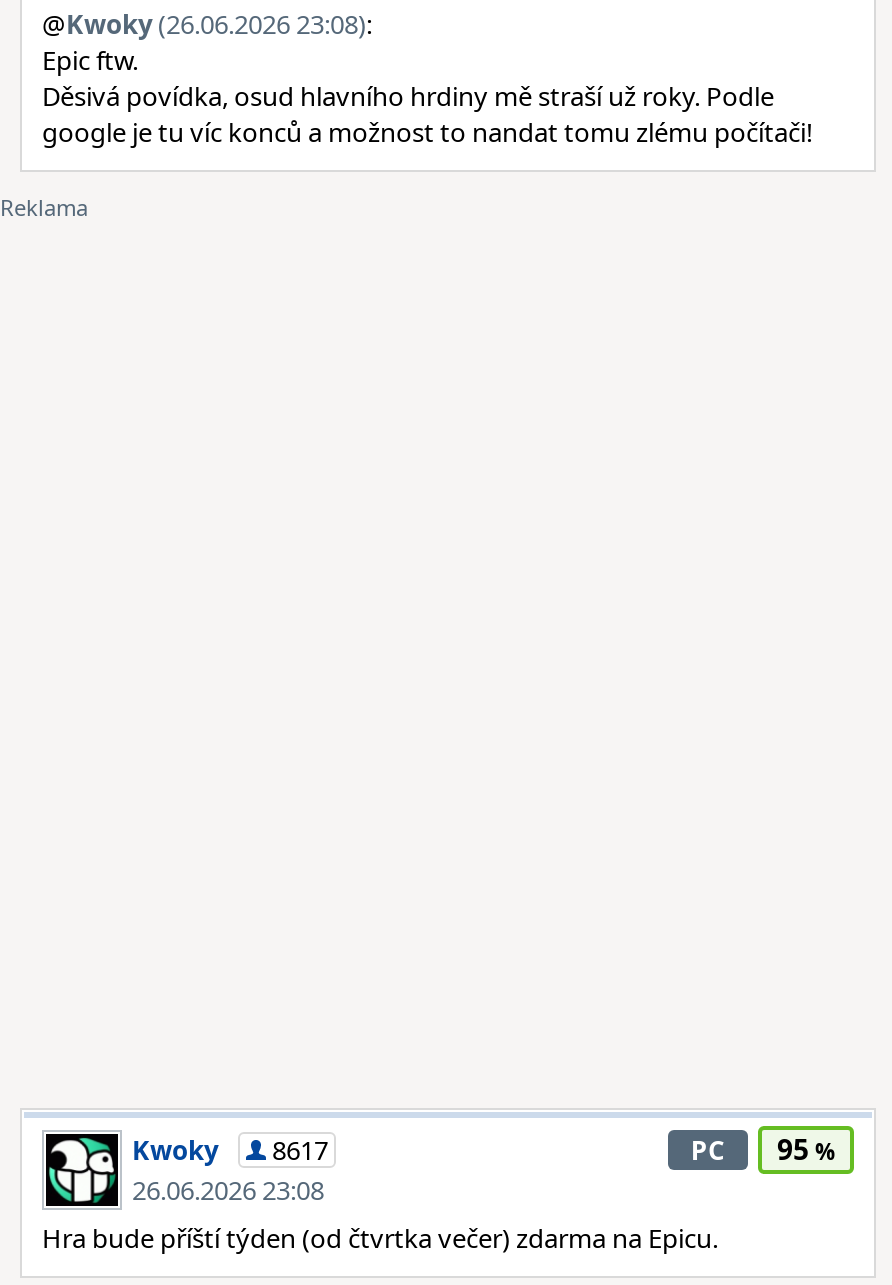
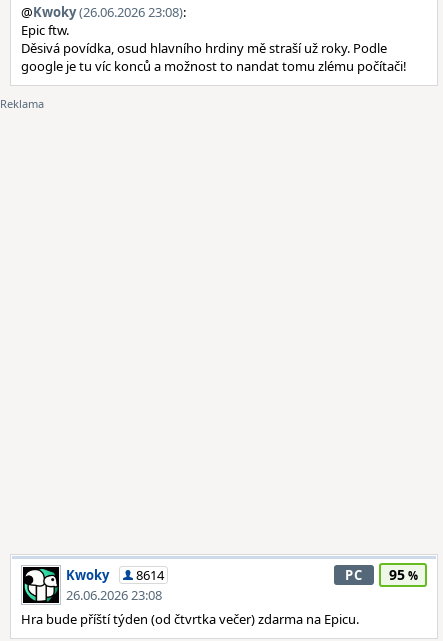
[132,1132,328,1168] Kwoky 8617 -> [66,566,164,584] Kwoky 8614

